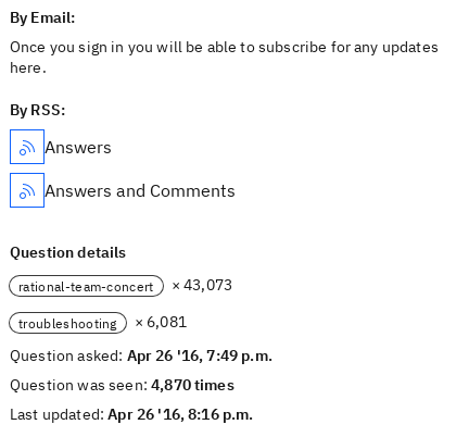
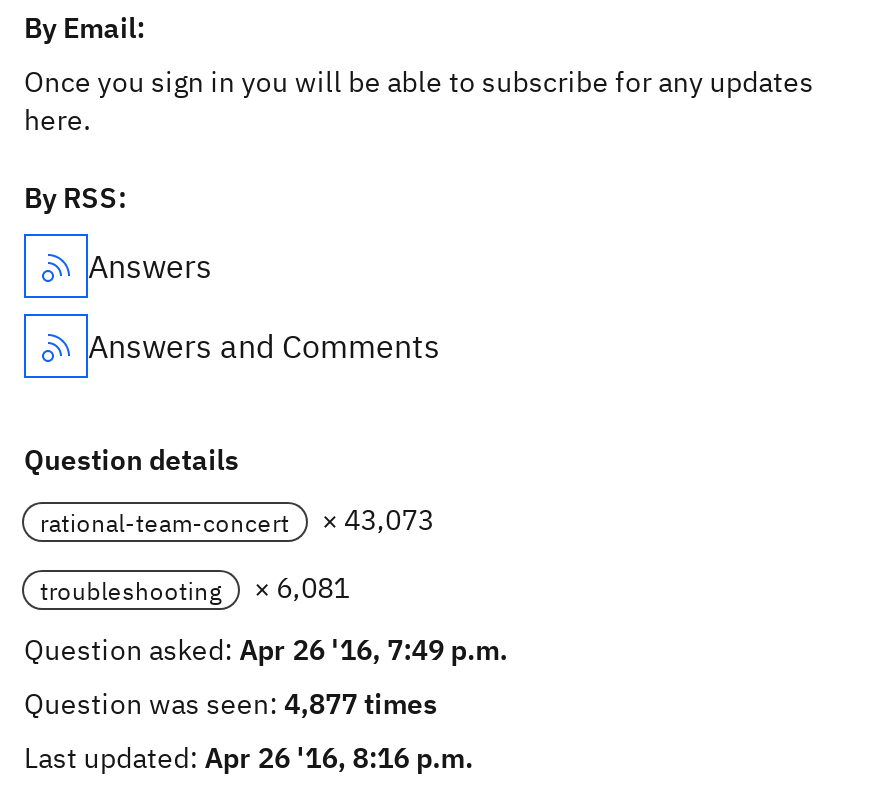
[10,375,234,395] Question was seen: 4,870 times -> [24,686,438,722] Question was seen: 4,877 times

